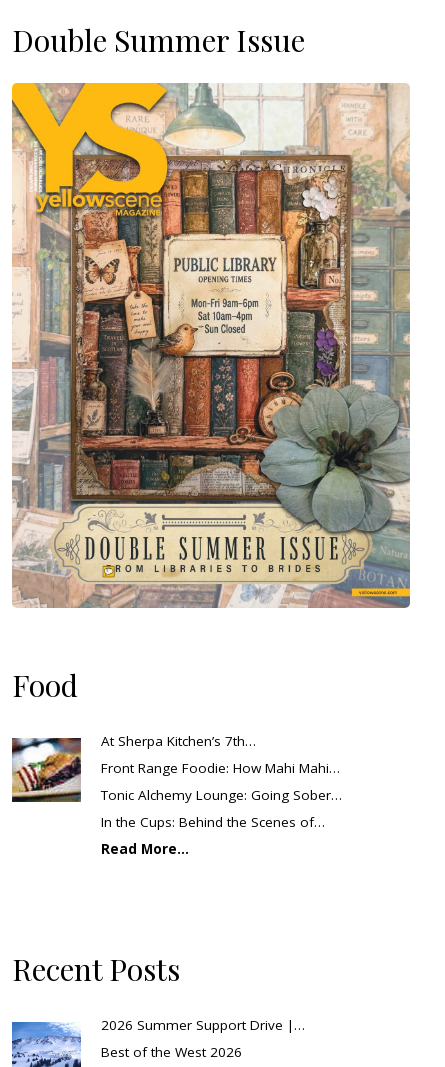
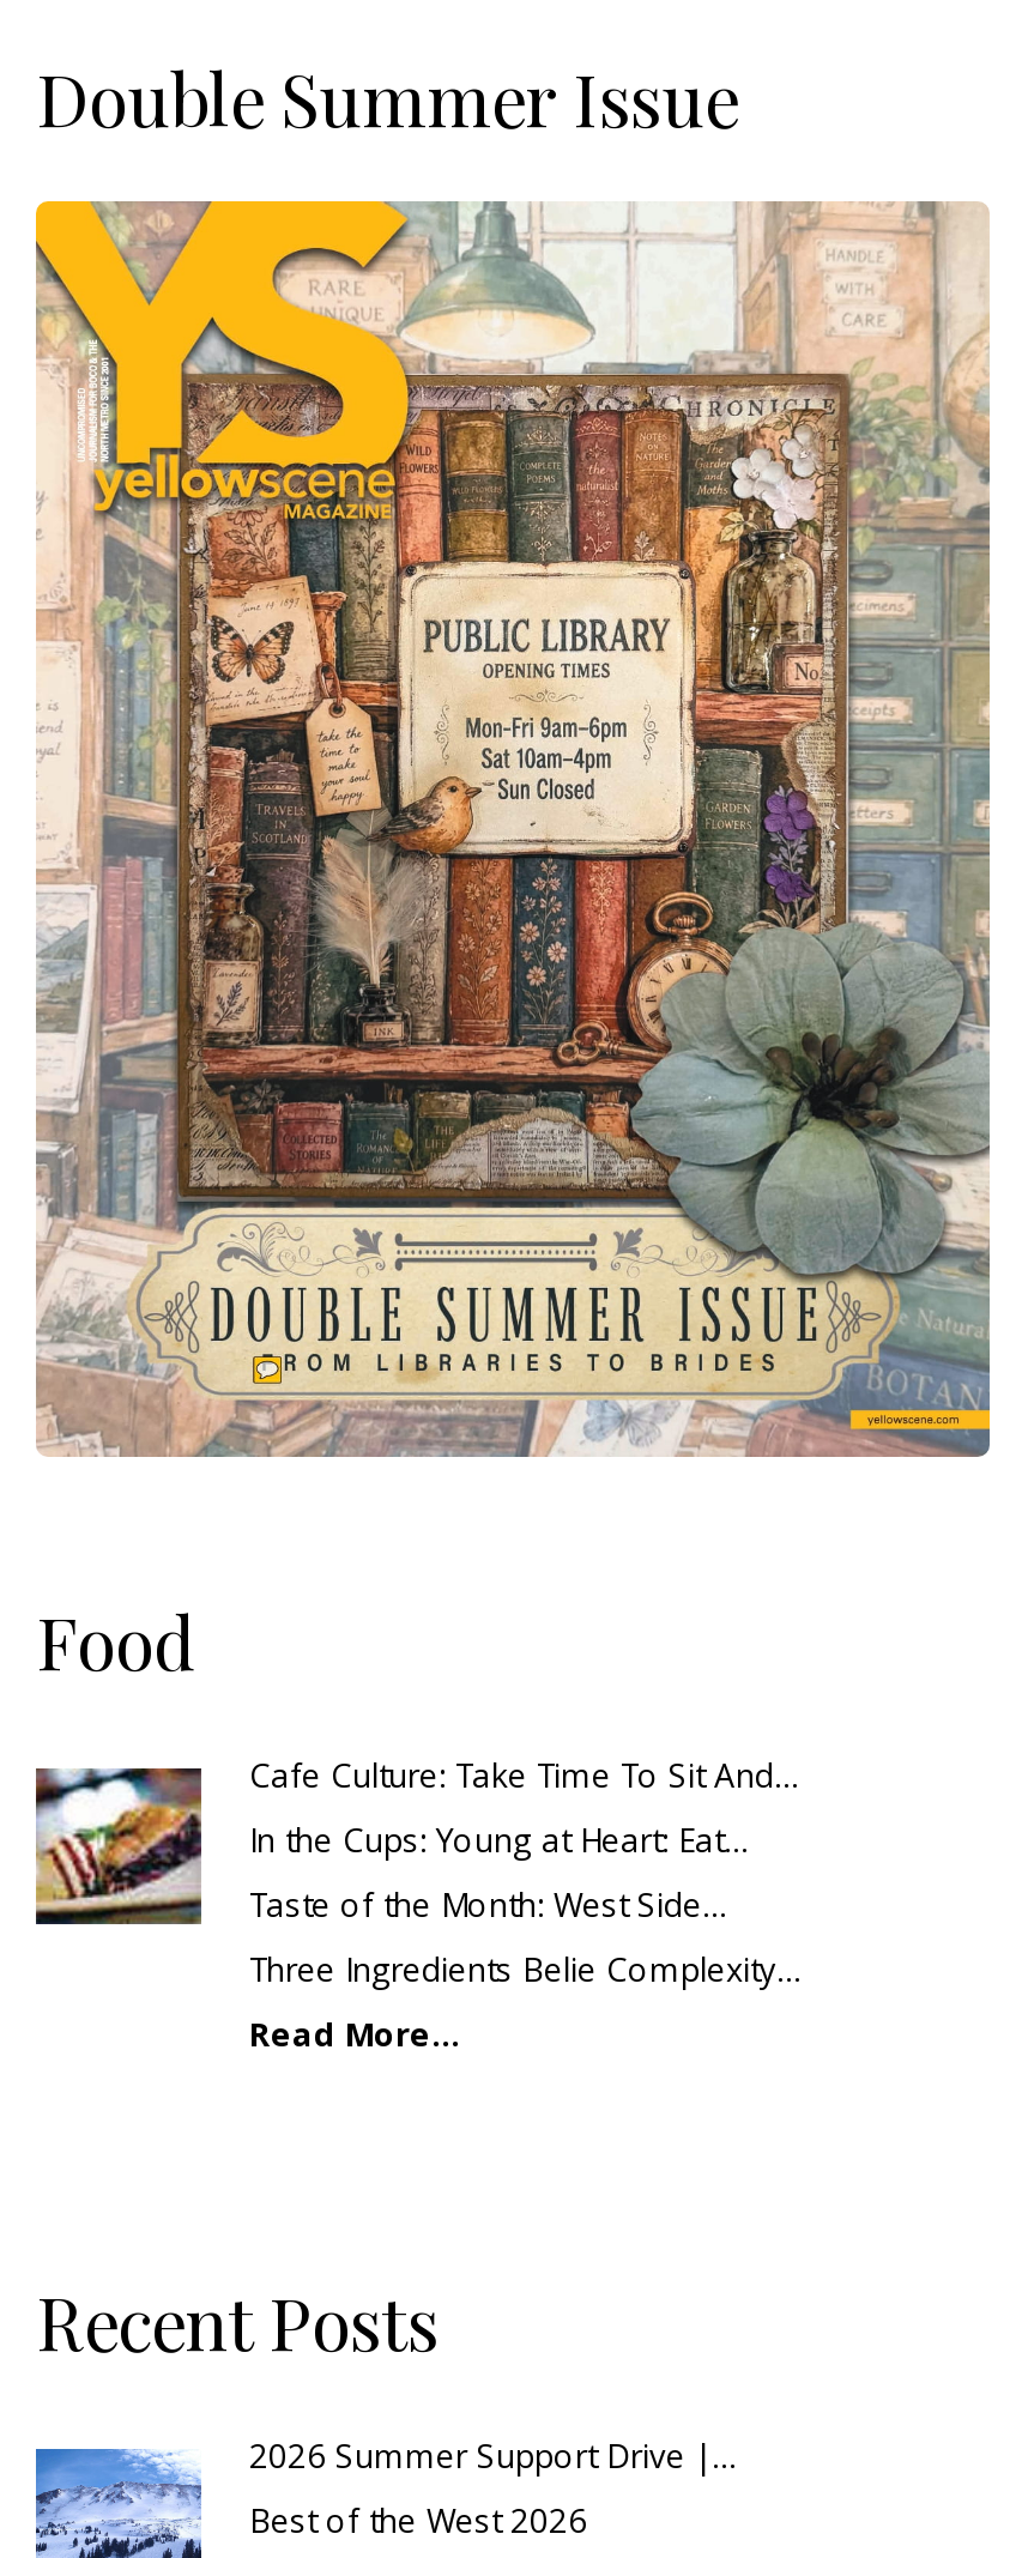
[101,732,256,750] At Sherpa Kitchen’s 7th… -> [249,1754,800,1797] Cafe Culture: Take Time To Sit And…
[101,759,340,777] Front Range Foodie: How Mahi Mahi… -> [249,1819,750,1862] In the Cups: Young at Heart: Eat…
[101,786,342,804] Tonic Alchemy Lounge: Going Sober… -> [249,1884,728,1927] Taste of the Month: West Side…
[101,813,325,831] In the Cups: Behind the Scenes of… -> [249,1948,803,1992] Three Ingredients Belie Complexity…

